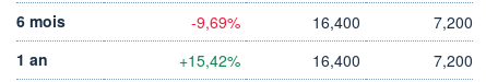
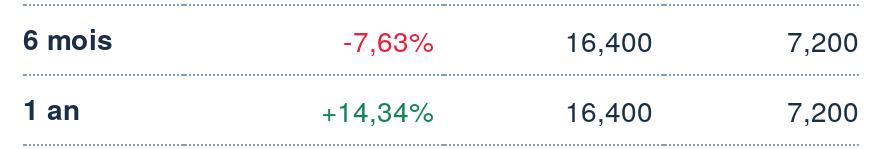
[191,11,240,33] -9,69% -> [343,20,433,60] -7,63%
[179,49,240,71] +15,42% -> [321,90,433,130] +14,34%

